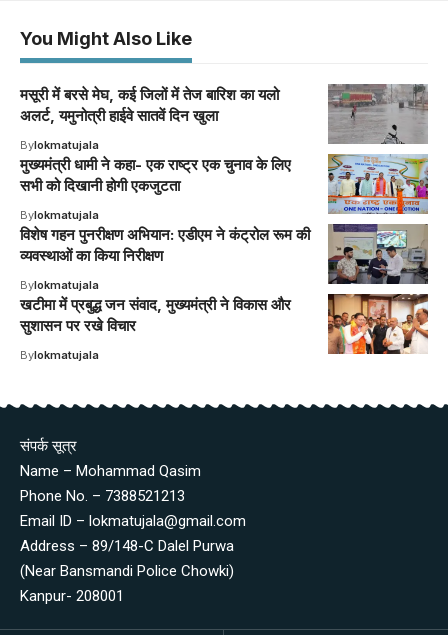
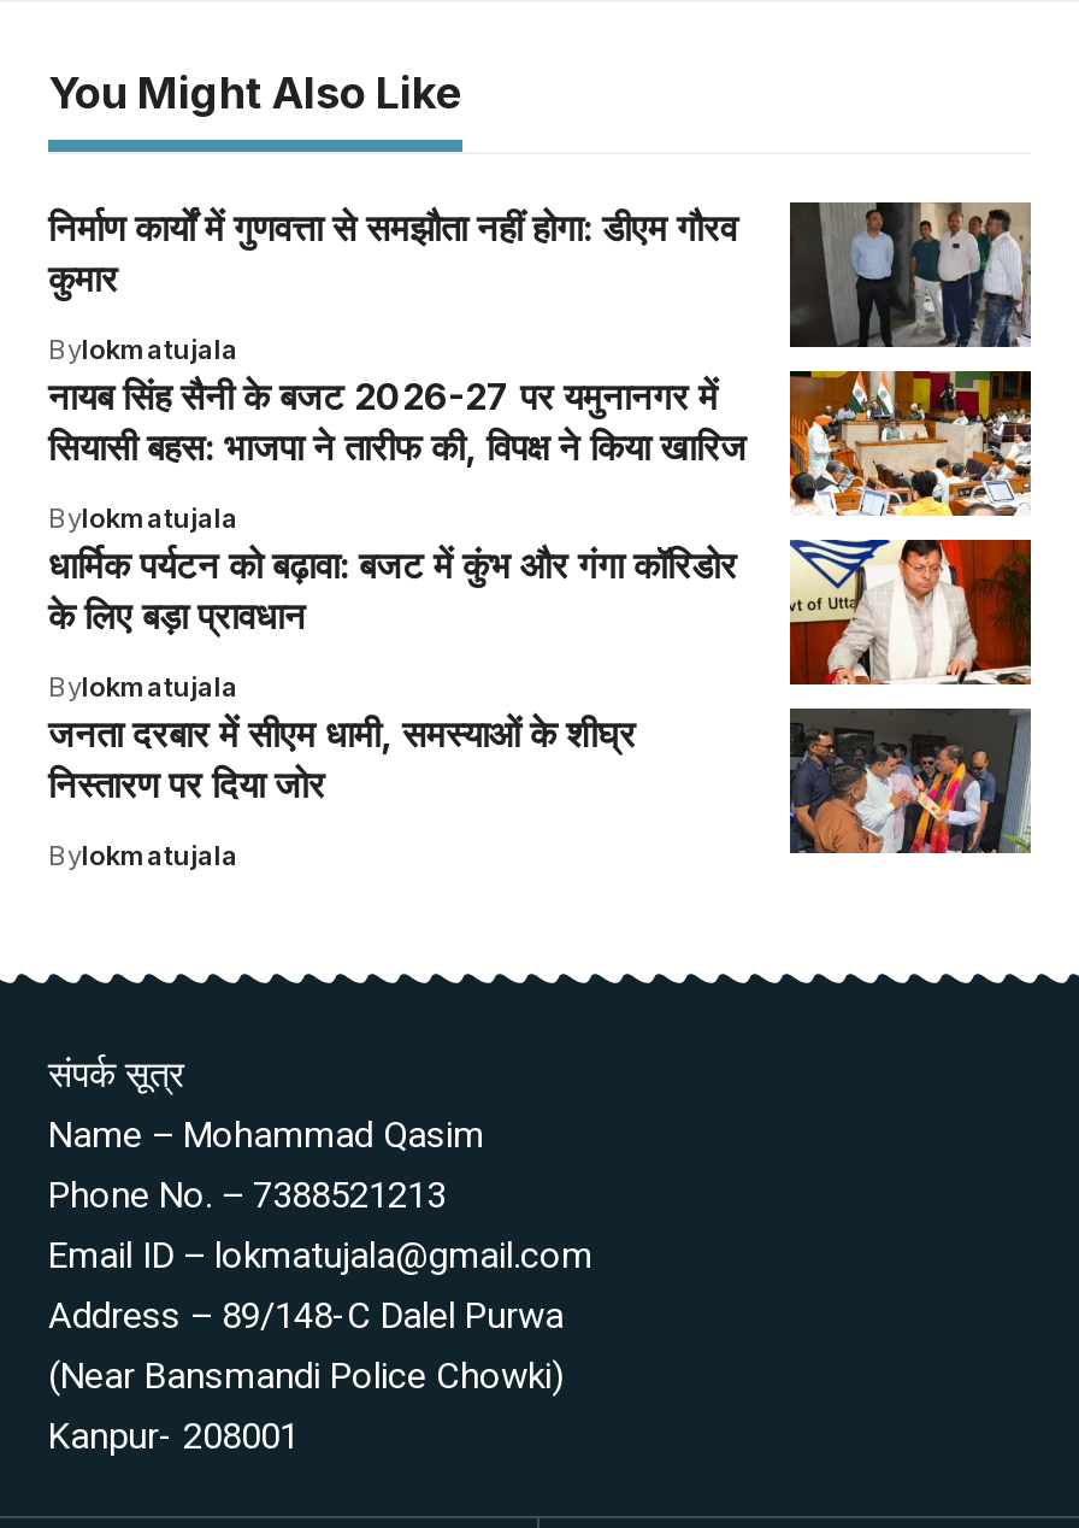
[20,85,279,125] मसूरी में बरसे मेघ, कई जिलों में तेज बारिश का यलो | अलर्ट, यमुनोत्री हाईवे सातवें दिन खुला -> [48,206,737,302] निर्माण कार्यों में गुणवत्ता से समझौता नहीं होगा: डीएम गौरव | कुमार
[328,84,428,144] [image] -> [790,200,1028,347] [image]
[20,155,291,195] मुख्यमंत्री धामी ने कहा- एक राष्ट्र एक चुनाव के लिए | सभी को दिखानी होगी एकजुटता -> [48,375,747,471] नायब सिंह सैनी के बजट 2026-27 पर यमुनानगर में | सियासी बहस: भाजपा ने तारीफ की, विपक्ष ने किया खारिज
[20,153,428,265] [image] | विशेष गहन पुनरीक्षण अभियान: एडीएम ने कंट्रोल रूम की | व्यवस्थाओं का किया निरीक्षण -> [48,369,1033,640] [image] | धार्मिक पर्यटन को बढ़ावा: बजट में कुंभ और गंगा कॉरिडोर | के लिए बड़ा प्रावधान
[327,223,429,285] [image] -> [788,537,1033,687] [image]
[20,295,291,335] खटीमा में प्रबुद्ध जन संवाद, मुख्यमंत्री ने विकास और | सुशासन पर रखे विचार -> [48,712,636,808] जनता दरबार में सीएम धामी, समस्याओं के शीघ्र | निस्तारण पर दिया जोर
[327,293,429,355] [image] -> [788,706,1033,856] [image]

